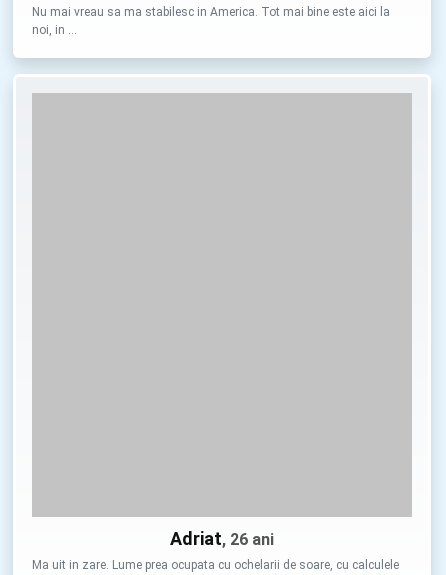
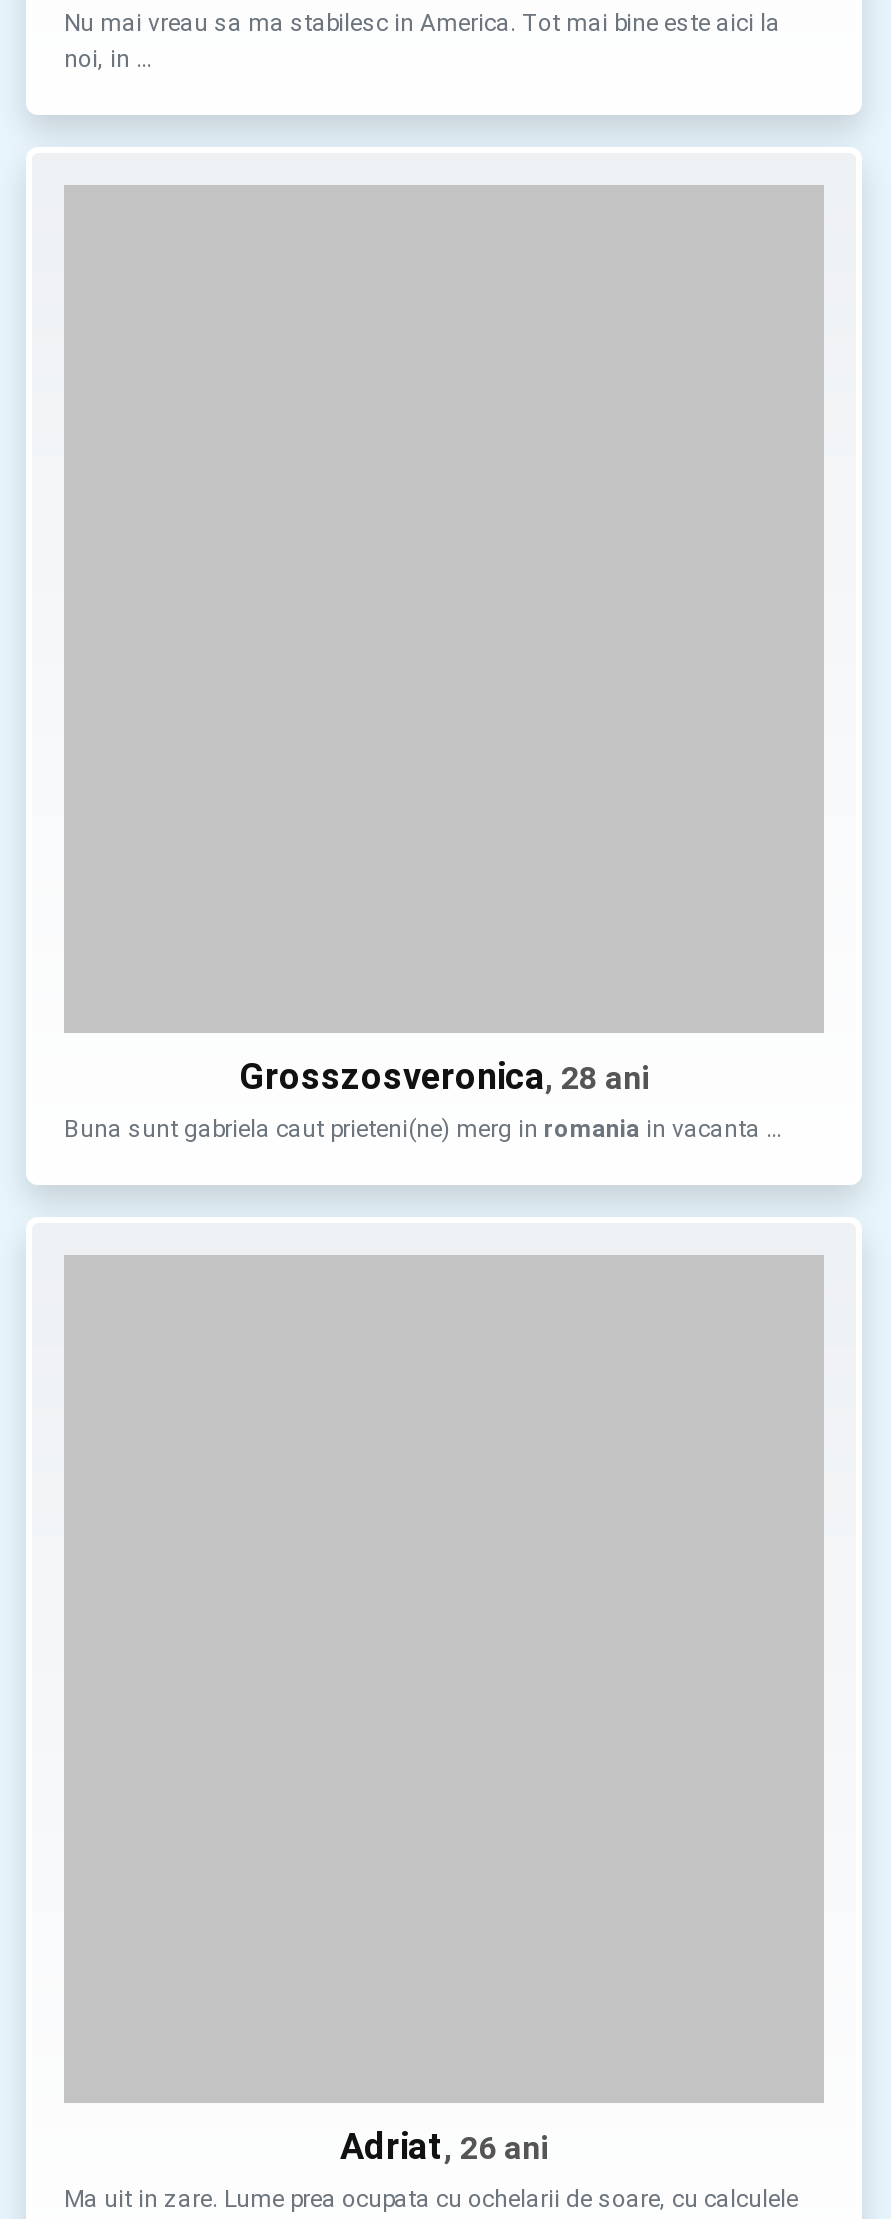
none -> [64,1055,784,1143] Grosszosveronica, 28 ani | Buna sunt gabriela caut prieteni(ne) merg in romania in vacanta …

